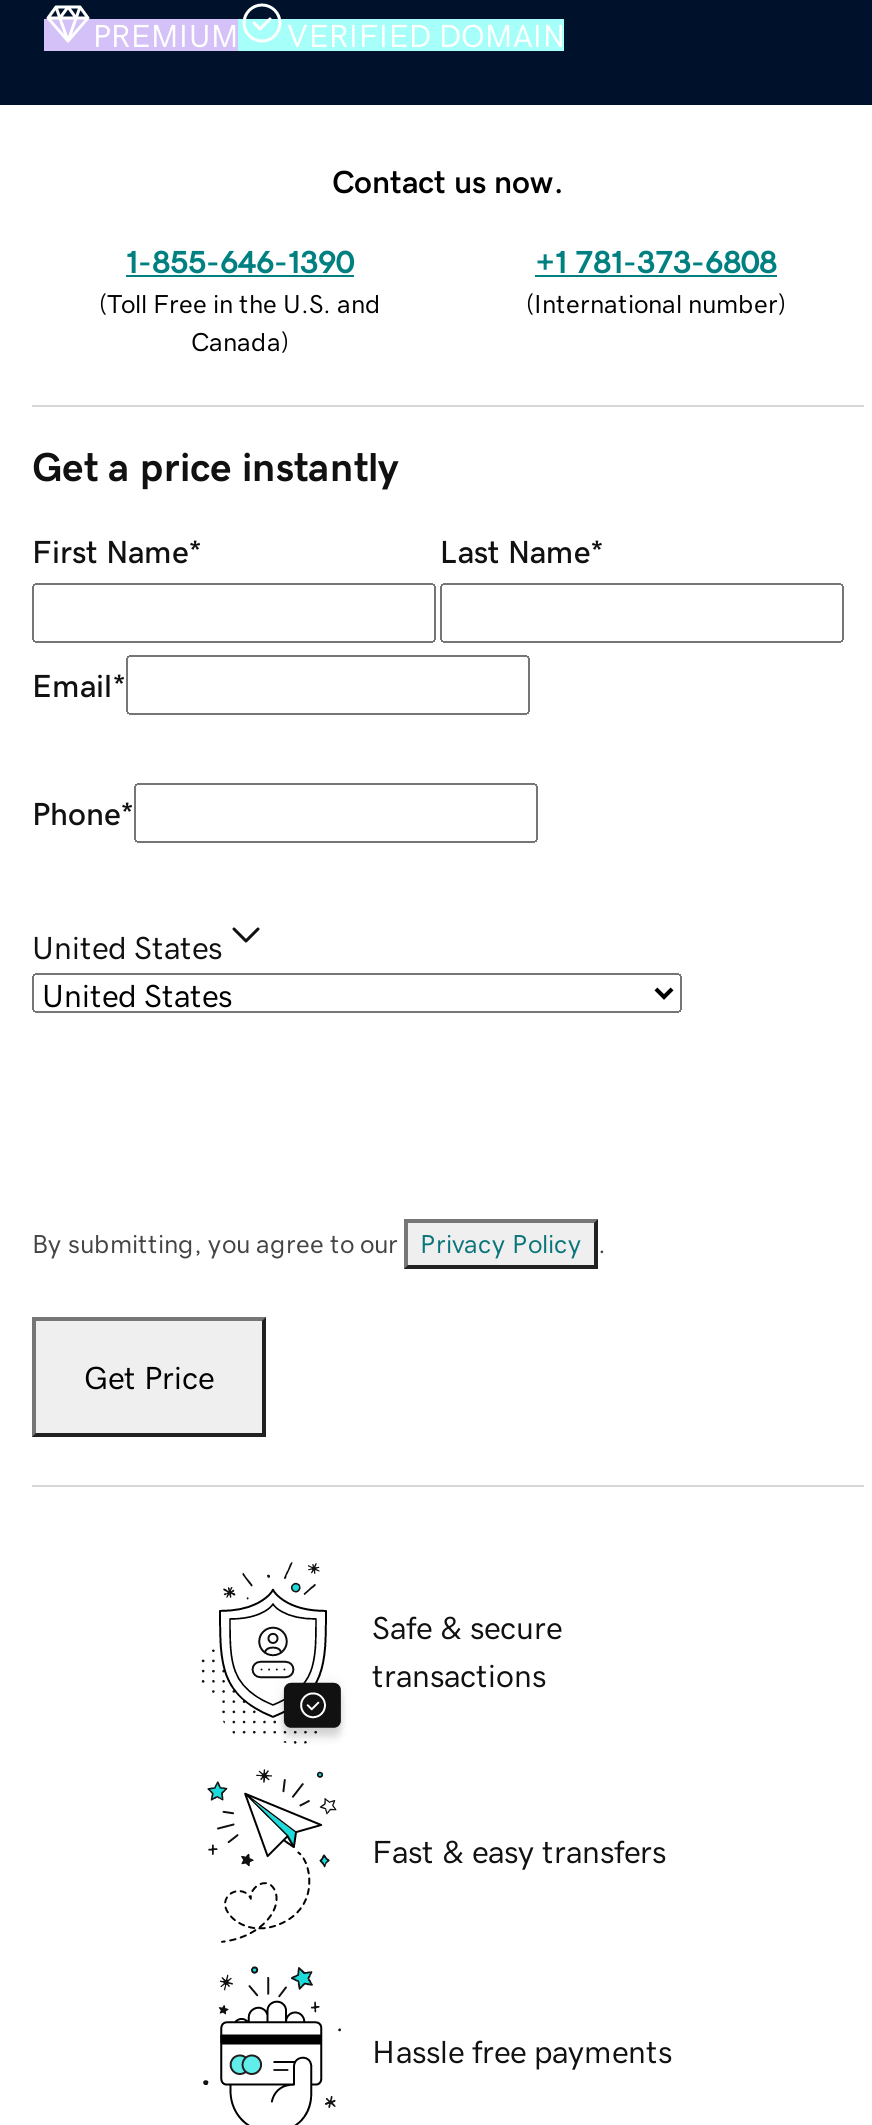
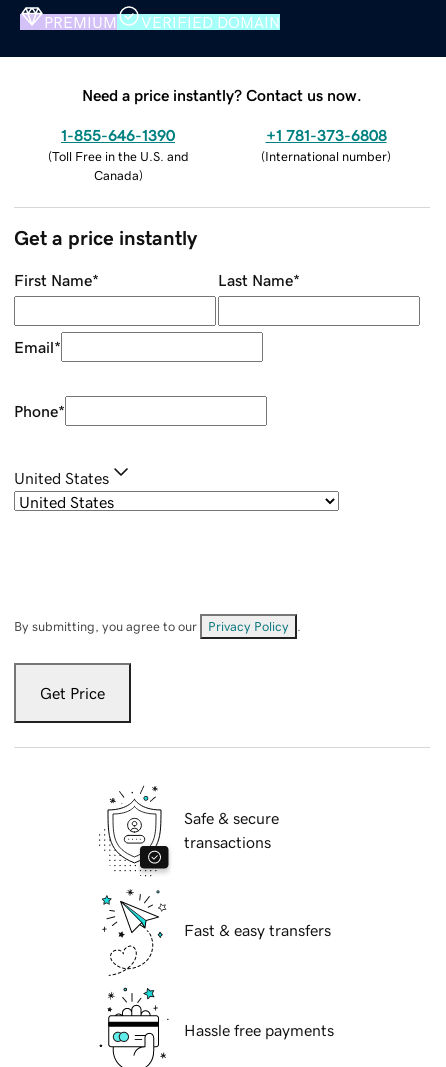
[332,164,564,196] Contact us now. -> [82,87,362,103] Need a price instantly? Contact us now.

